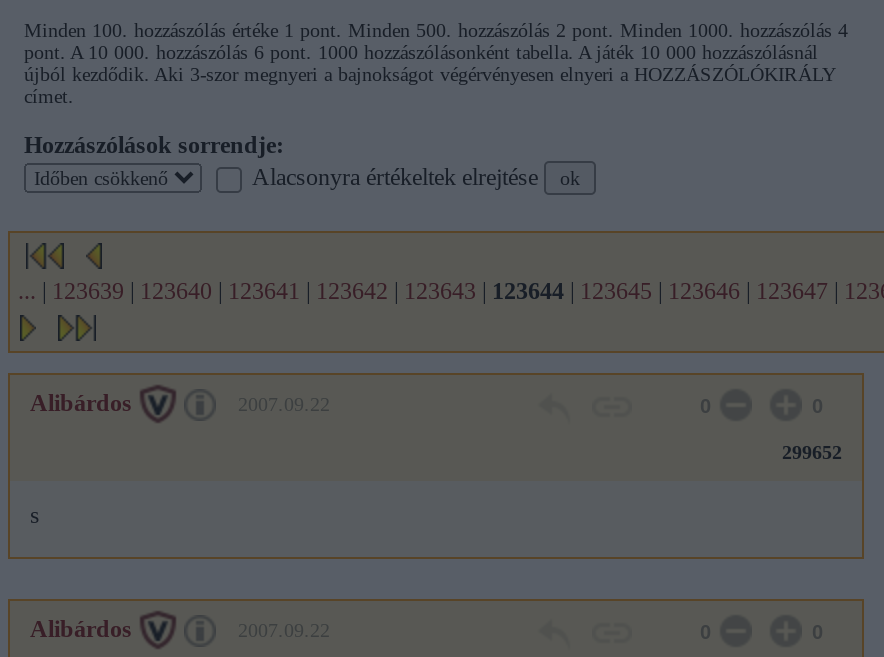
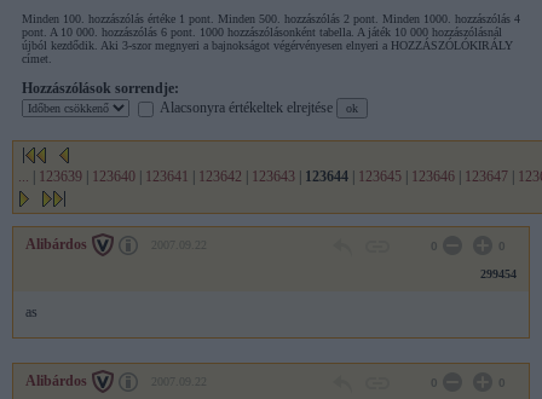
[782,441,842,463] 299652 -> [480,267,517,281] 299454
[30,501,40,529] s -> [25,303,38,320] as

